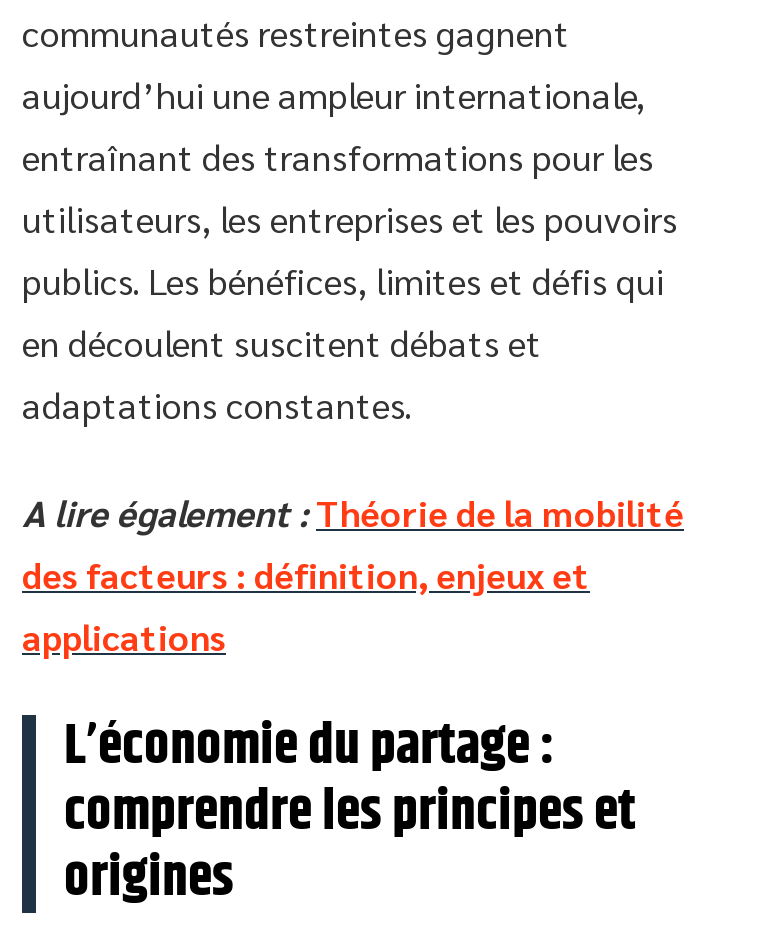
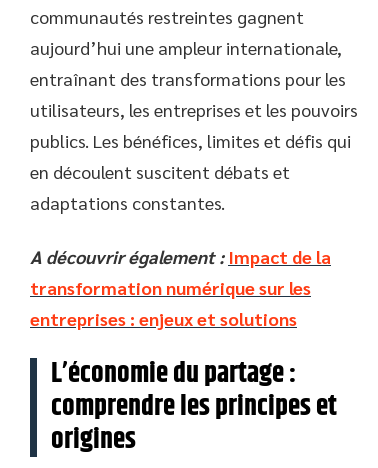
[22,488,684,658] A lire également : Théorie de la mobilité | des facteurs : définition, enjeux et | applications -> [30,244,331,329] A découvrir également : Impact de la | transformation numérique sur les | entreprises : enjeux et solutions

